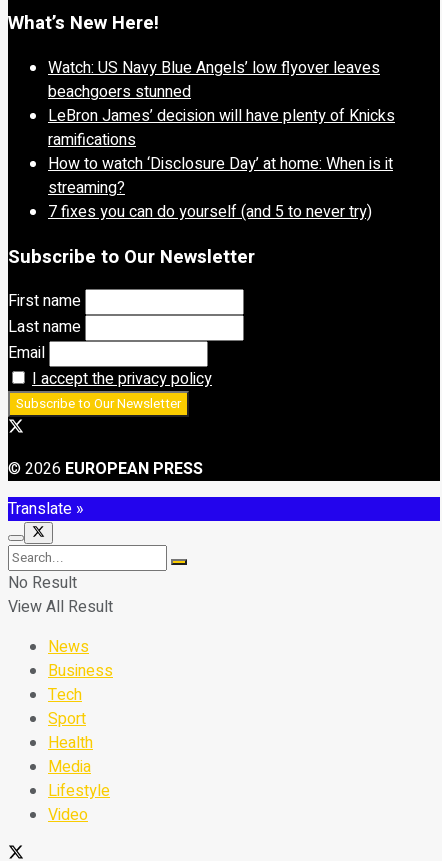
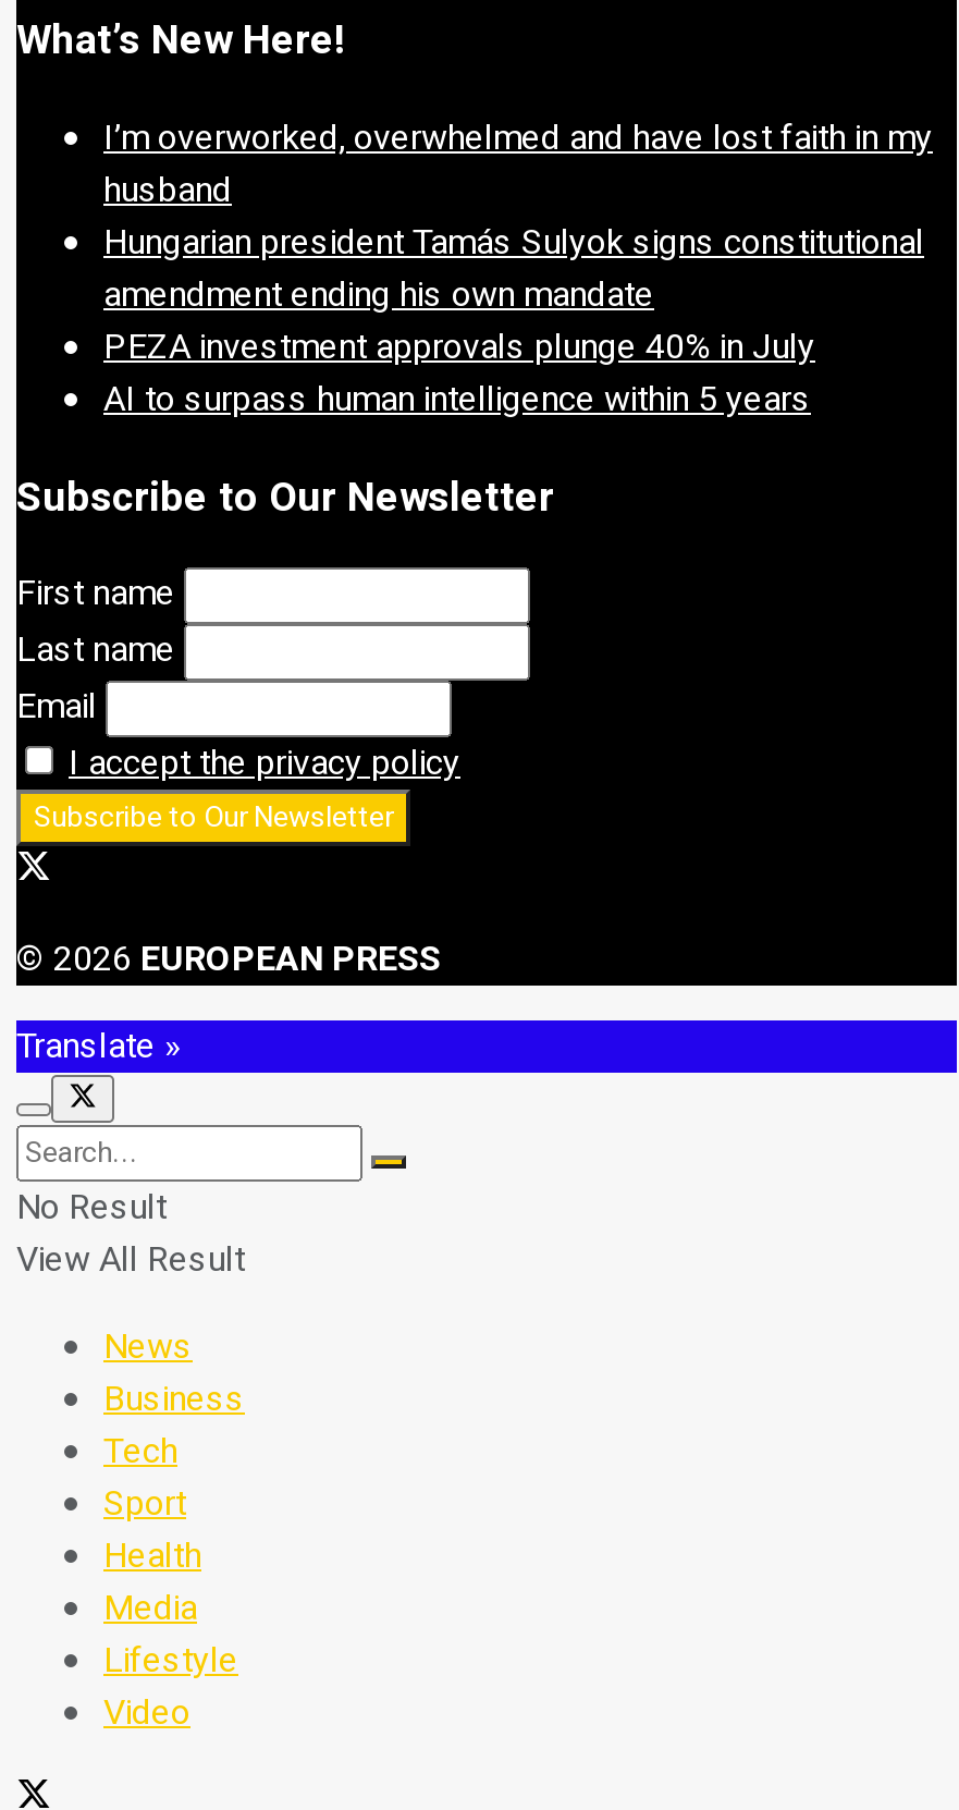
[48,56,395,224] Watch: US Navy Blue Angels’ low flyover leaves | beachgoers stunned | LeBron James’ decision will have plenty of Knicks | ramifications | How to watch ‘Disclosure Day’ at home: When is it | streaming? | 7 fixes you can do yourself (and 5 to never try) -> [103,112,933,426] I’m overworked, overwhelmed and have lost faith in my | husband | Hungarian president Tamás Sulyok signs constitutional | amendment ending his own mandate | PEZA investment approvals plunge 40% in July | AI to surpass human intelligence within 5 years

